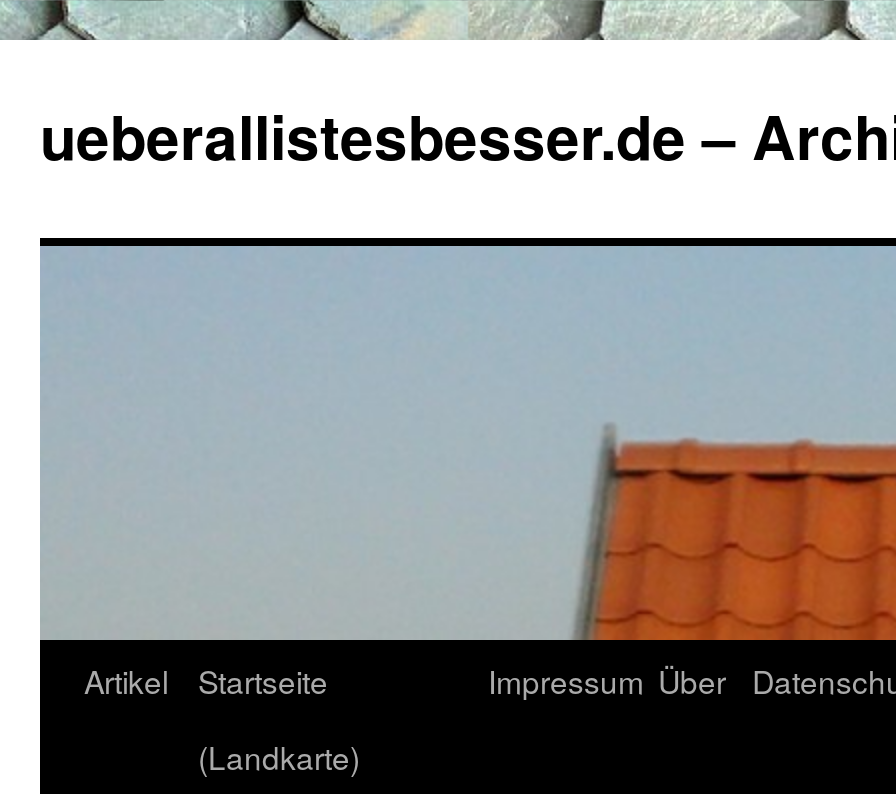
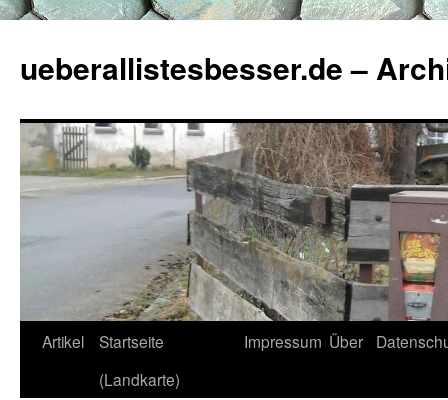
[40,244,890,642] [image] -> [20,123,445,322] [image]

